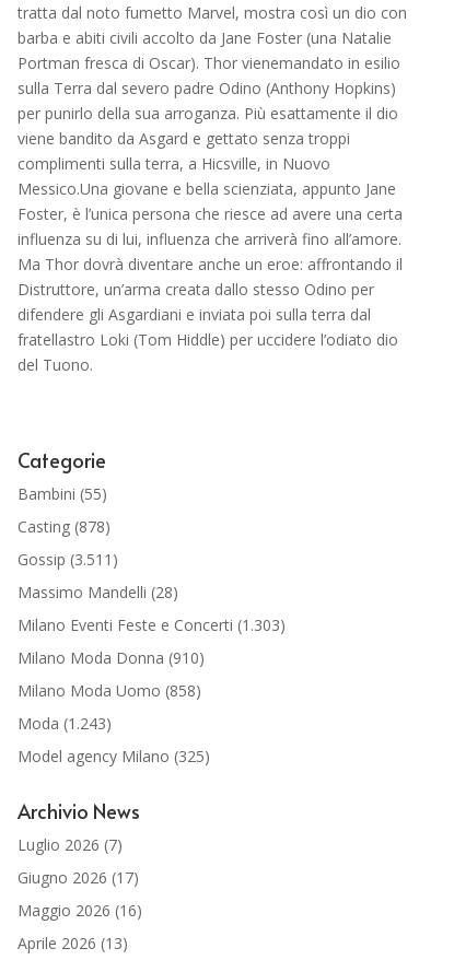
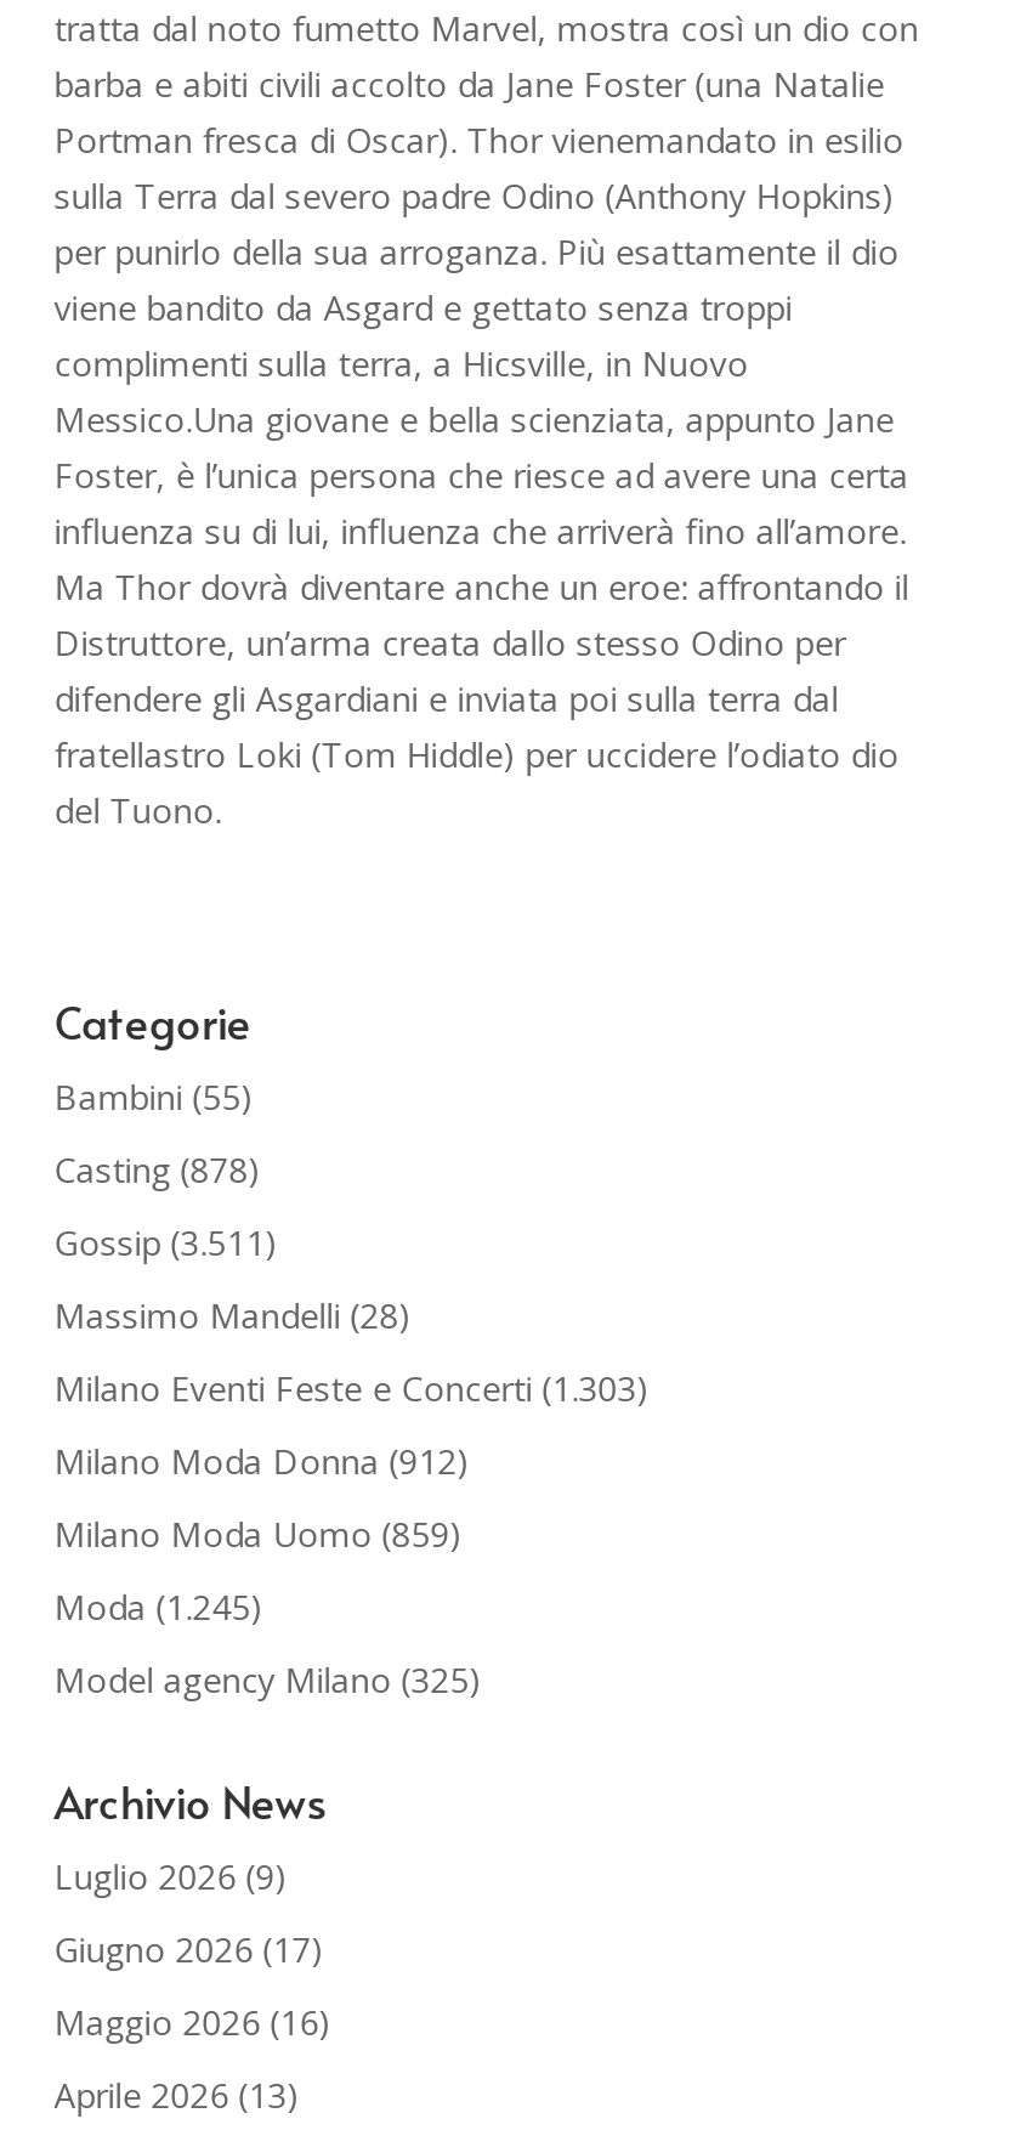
[17,647,204,668] Milano Moda Donna (910) -> [54,1438,469,1484] Milano Moda Donna (912)
[17,680,201,701] Milano Moda Uomo (858) -> [54,1511,462,1557] Milano Moda Uomo (859)
[17,713,111,734] Moda (1.243) -> [54,1584,263,1630] Moda (1.245)
[17,834,122,855] Luglio 2026 (7) -> [54,1853,287,1900] Luglio 2026 (9)

